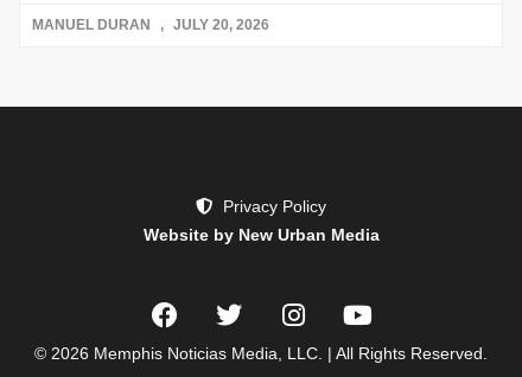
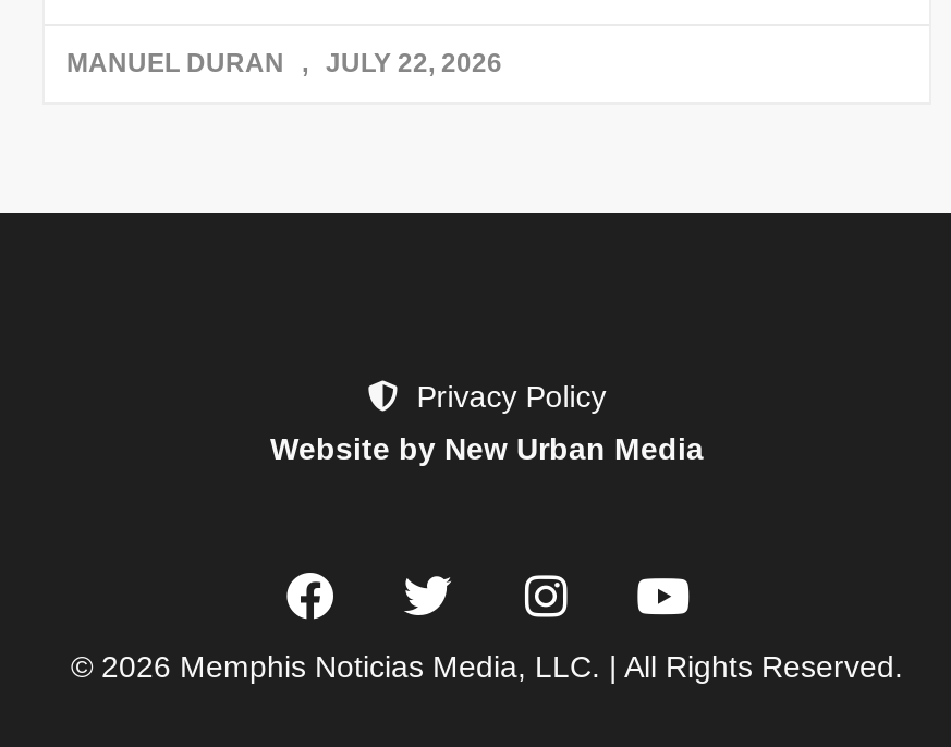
[32,17,269,34] MANUEL DURAN JULY 20, 2026 -> [66,49,502,79] MANUEL DURAN JULY 22, 2026

